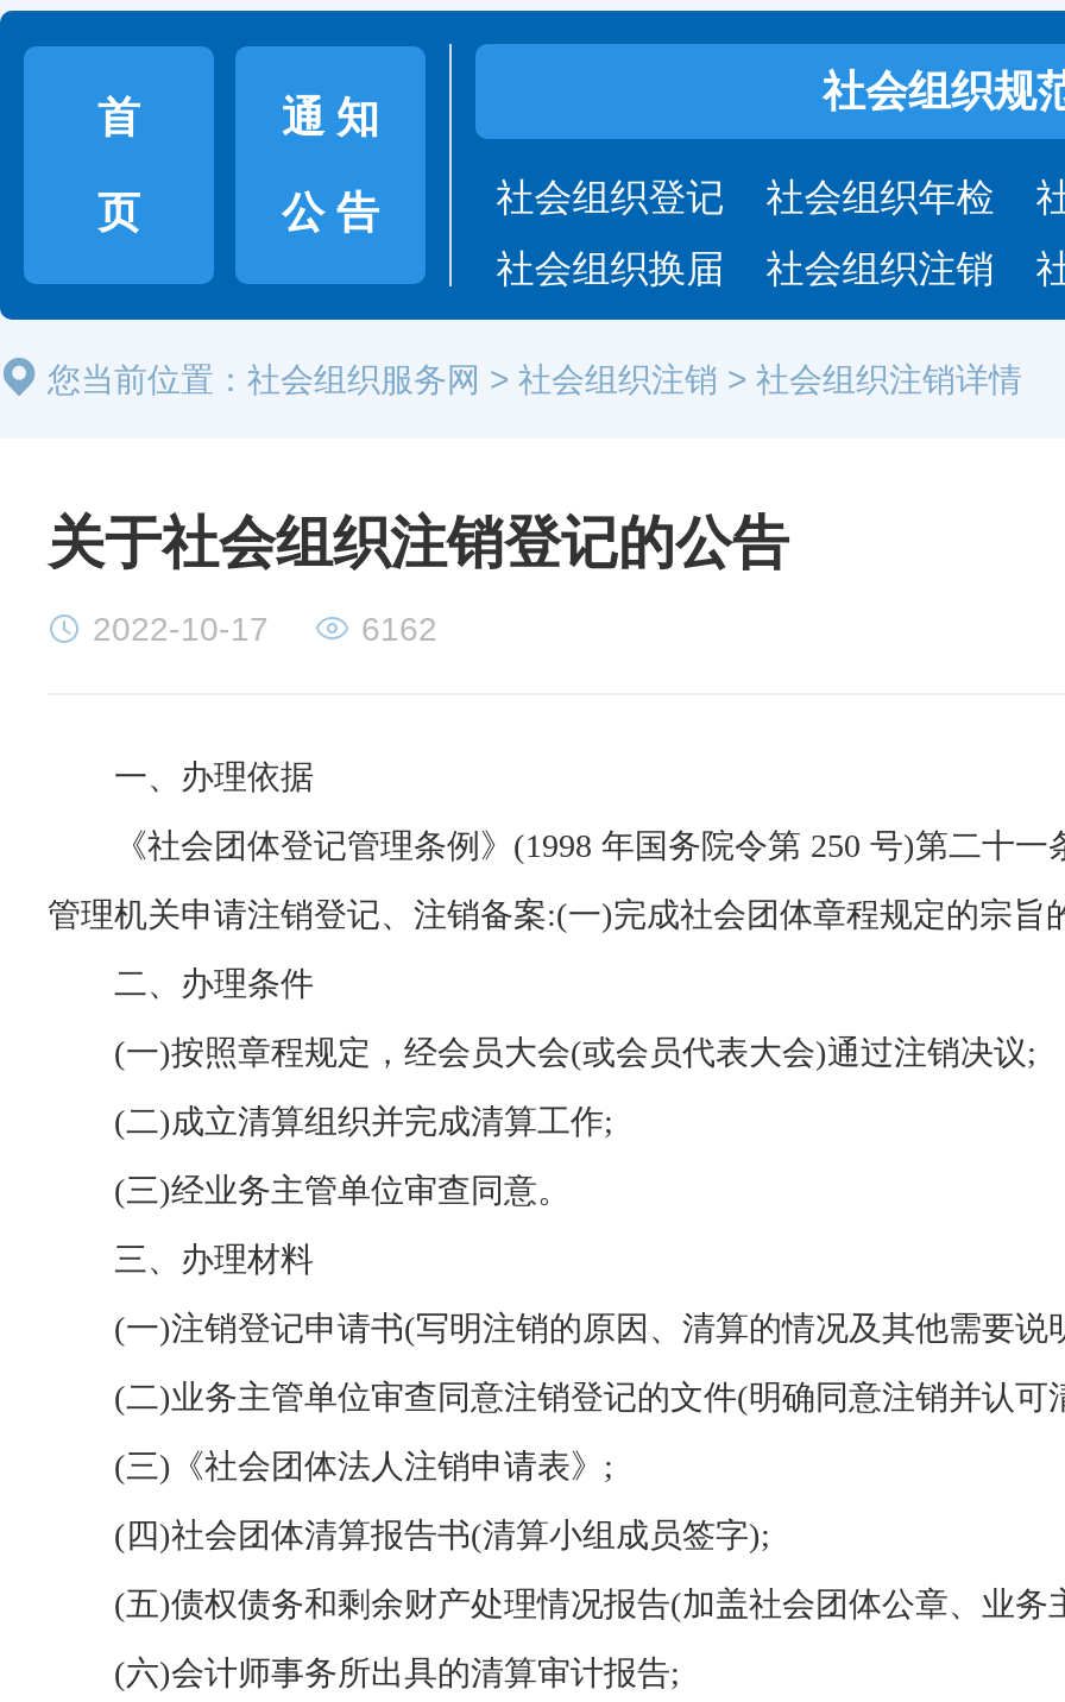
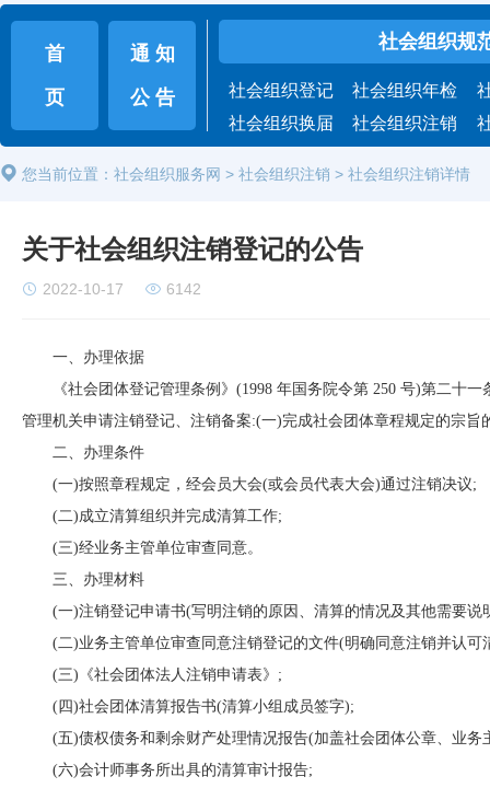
[361,610,437,648] 6162 -> [166,280,201,298] 6142

